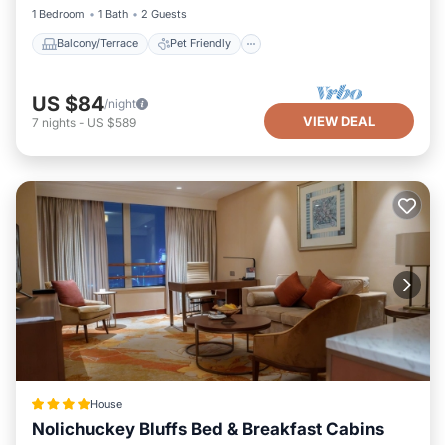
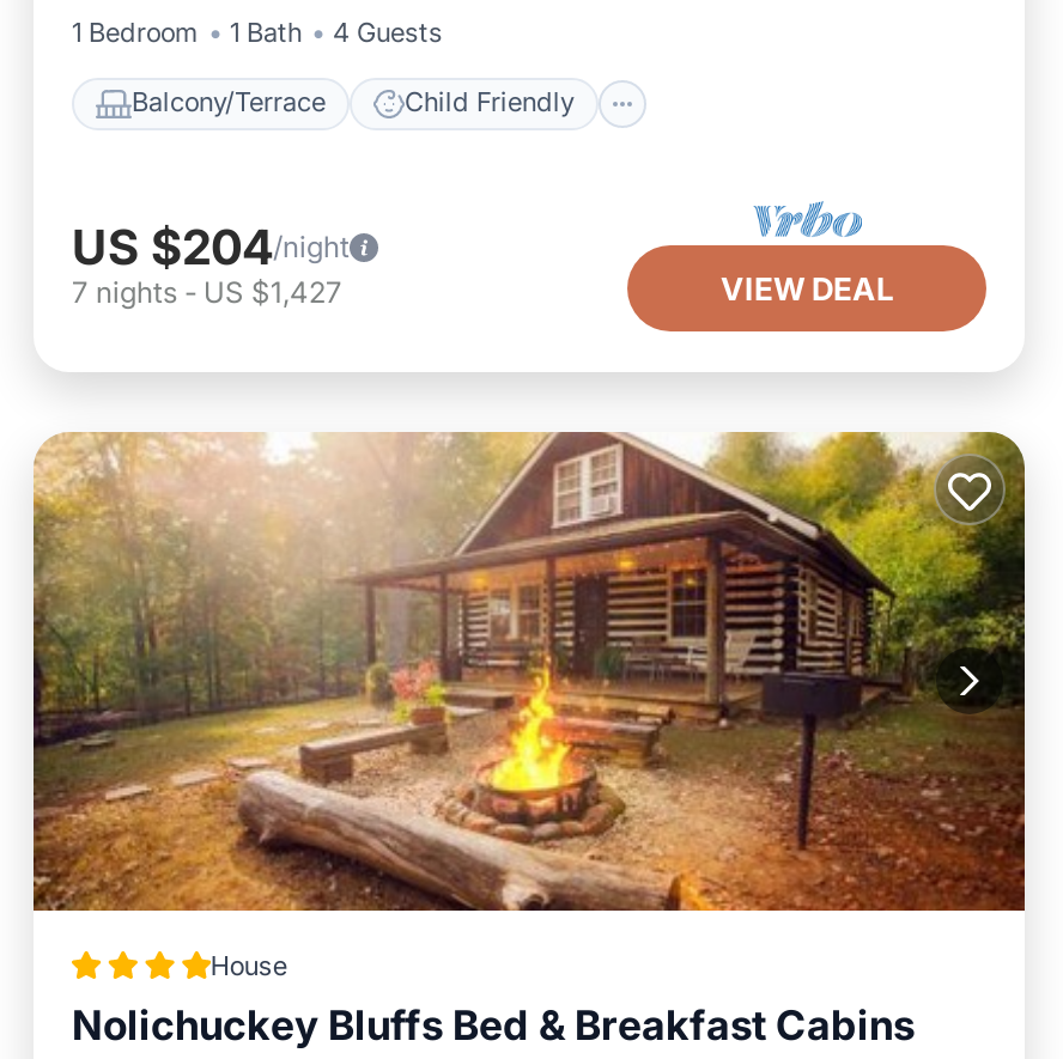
[32,7,187,21] 1 Bedroom 1 Bath 2 Guests -> [72,15,443,48] 1 Bedroom 1 Bath 4 Guests
[170,36,231,50] Pet Friendly -> [405,85,575,119] Child Friendly
[32,92,136,130] US $84/night | 7 nights - US $589 -> [72,219,350,310] US $204/night | 7 nights - US $1,427
[15,180,430,382] [image] -> [31,430,1027,913] [image]

